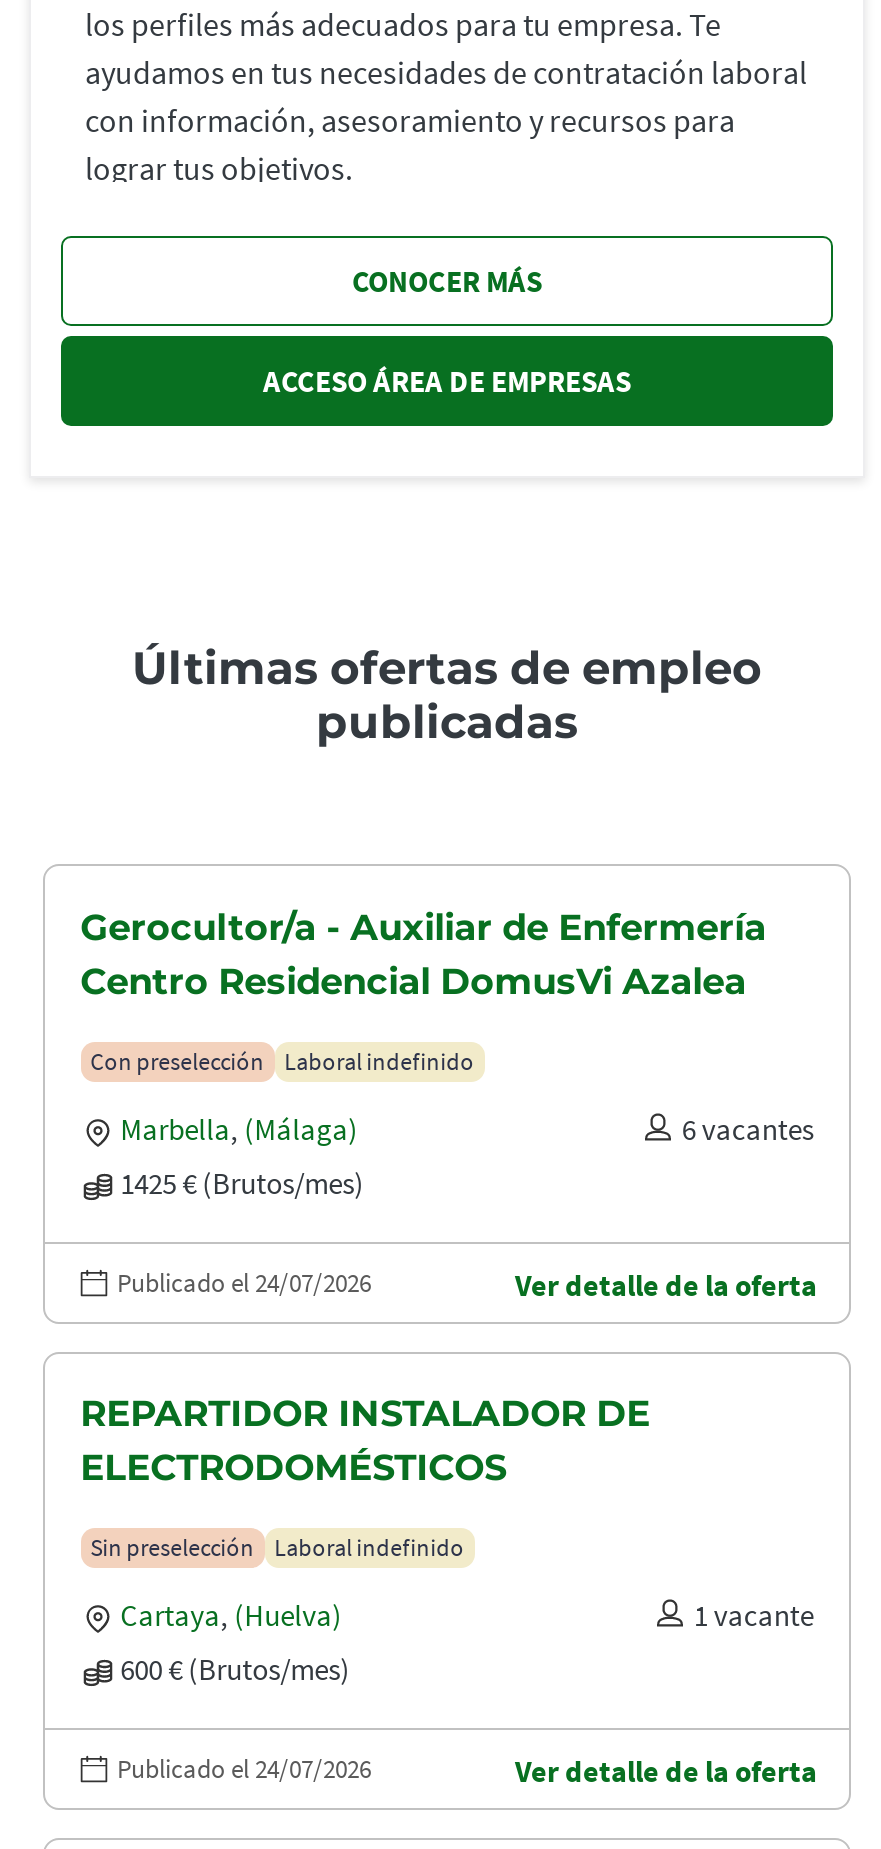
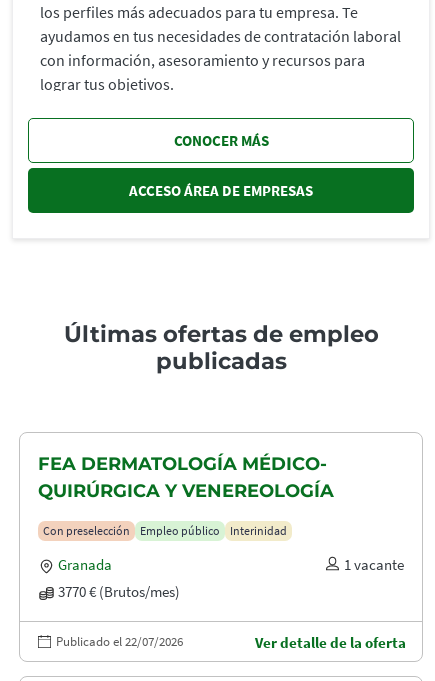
[80,905,766,1003] Gerocultor/a - Auxiliar de Enfermería | Centro Residencial DomusVi Azalea -> [38,453,334,502] FEA DERMATOLOGÍA MÉDICO- | QUIRÚRGICA Y VENEREOLOGÍA
[80,1045,817,1634] Laboral indefinido | Marbella, (Málaga) | 6 vacantes | 1425 € (Brutos/mes) | Publicado el 24/07/2026 | Ver detalle de la oferta | REPARTIDOR INSTALADOR DE | ELECTRODOMÉSTICOS | Sin preselección | Laboral indefinido | Cartaya, (Huelva) -> [58,523,287,574] Empleo público | Interinidad | Granada
[120,1650,350,1688] 600 € (Brutos/mes) -> [58,582,180,601] 3770 € (Brutos/mes)
[117,1752,371,1786] Publicado el 24/07/2026 -> [56,633,183,650] Publicado el 22/07/2026

